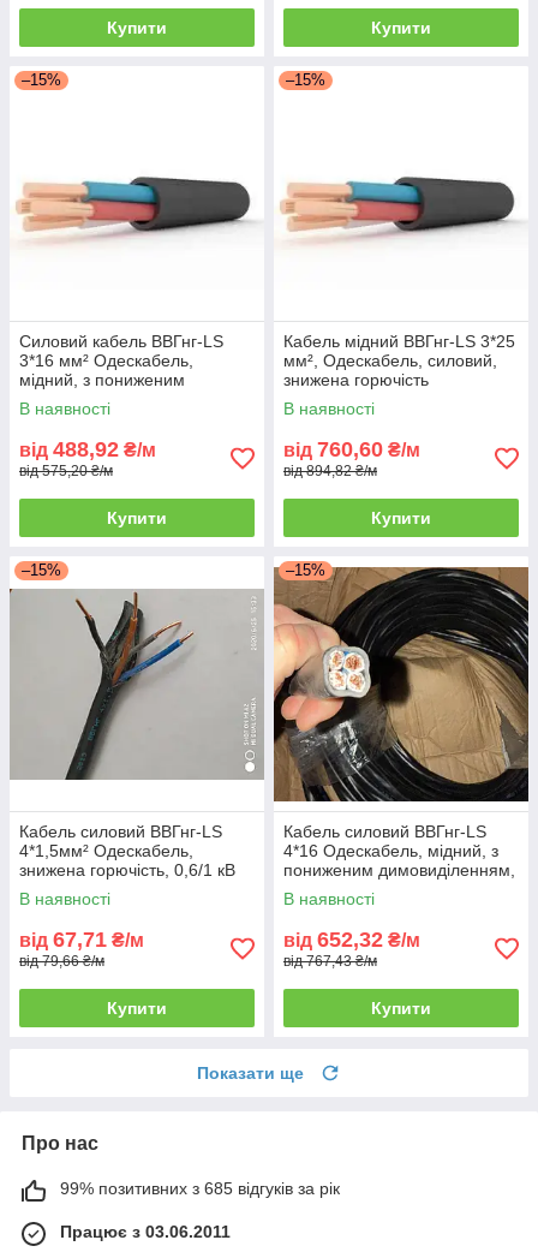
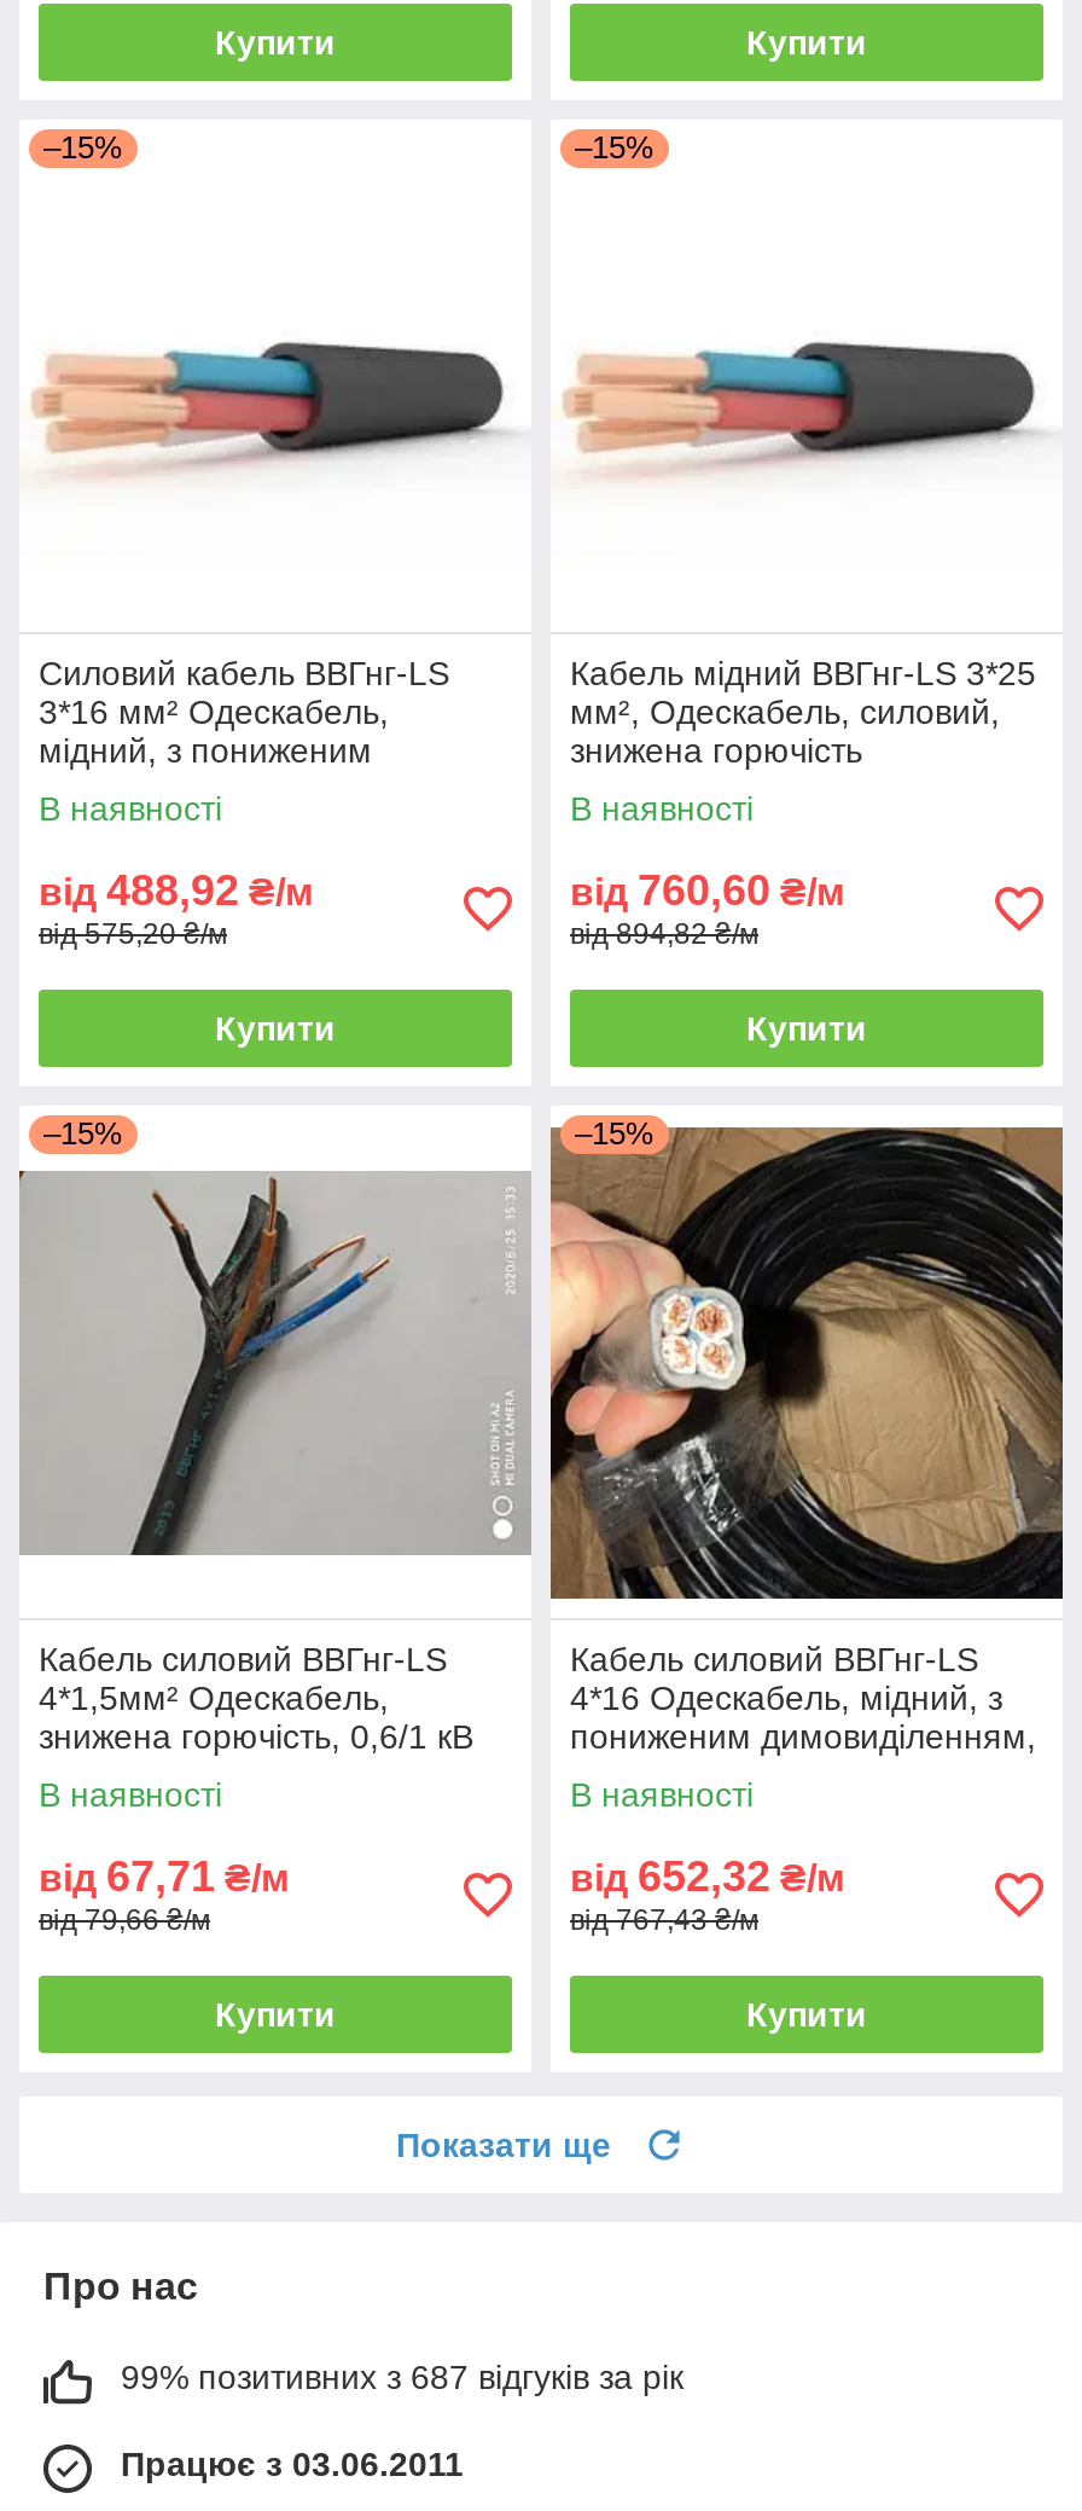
[60,1179,340,1198] 99% позитивних з 685 відгуків за рік -> [121,2359,683,2397] 99% позитивних з 687 відгуків за рік

